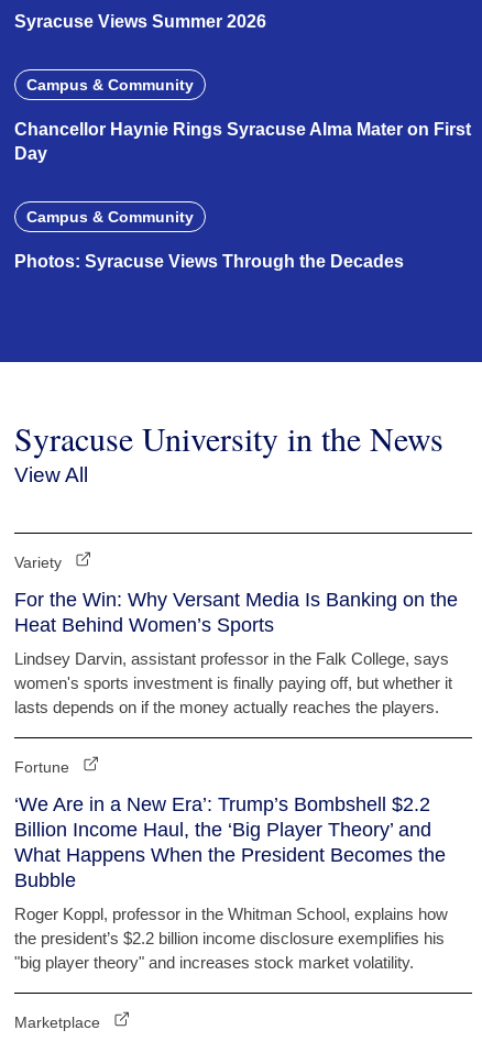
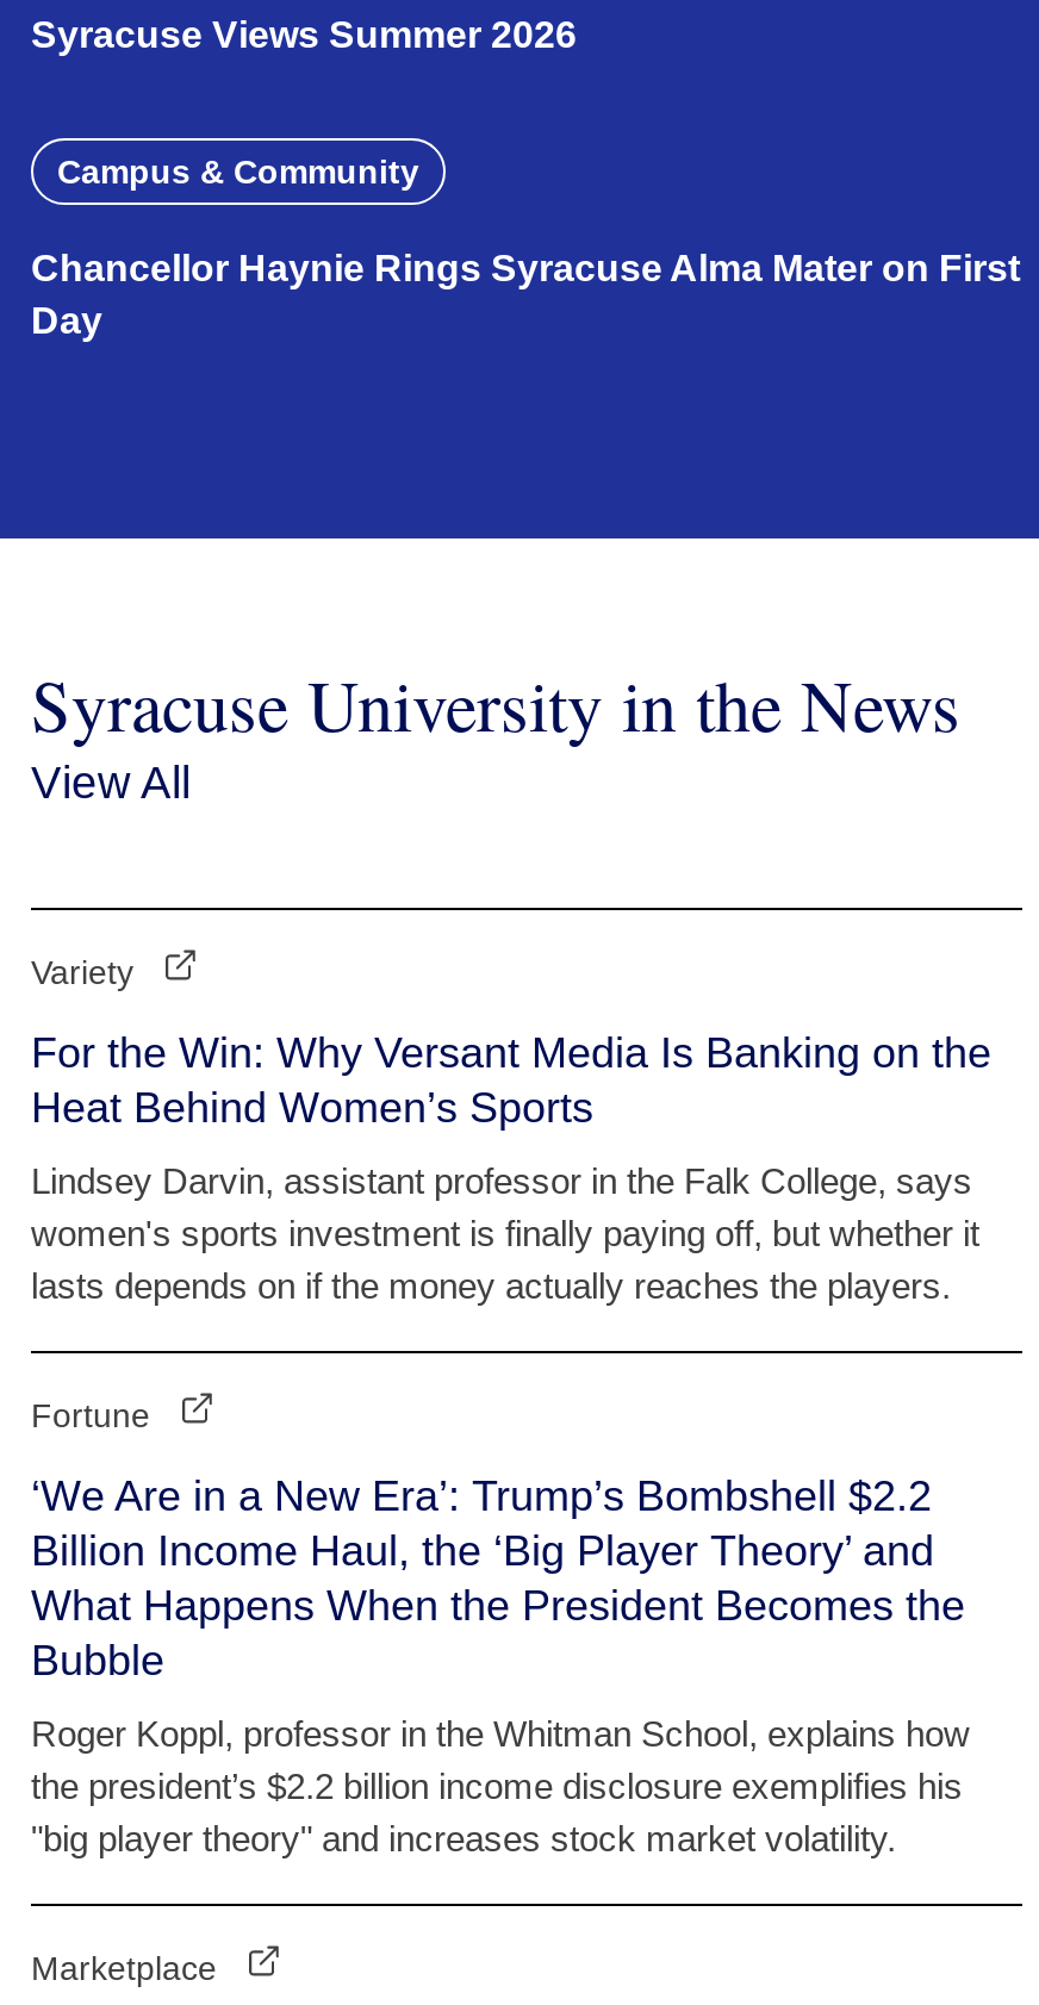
[14,208,404,271] Campus & Community | Photos: Syracuse Views Through the Decades -> none

